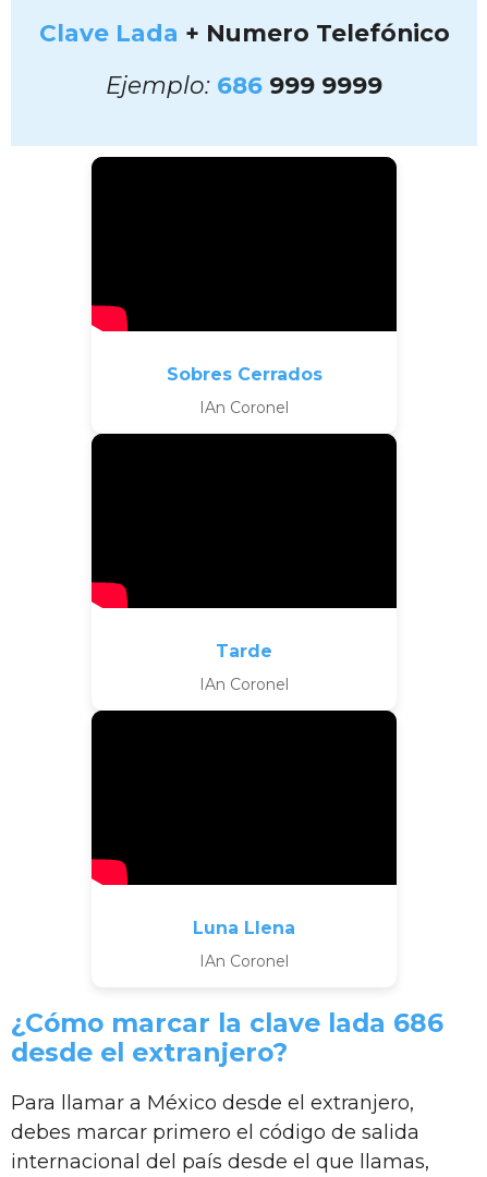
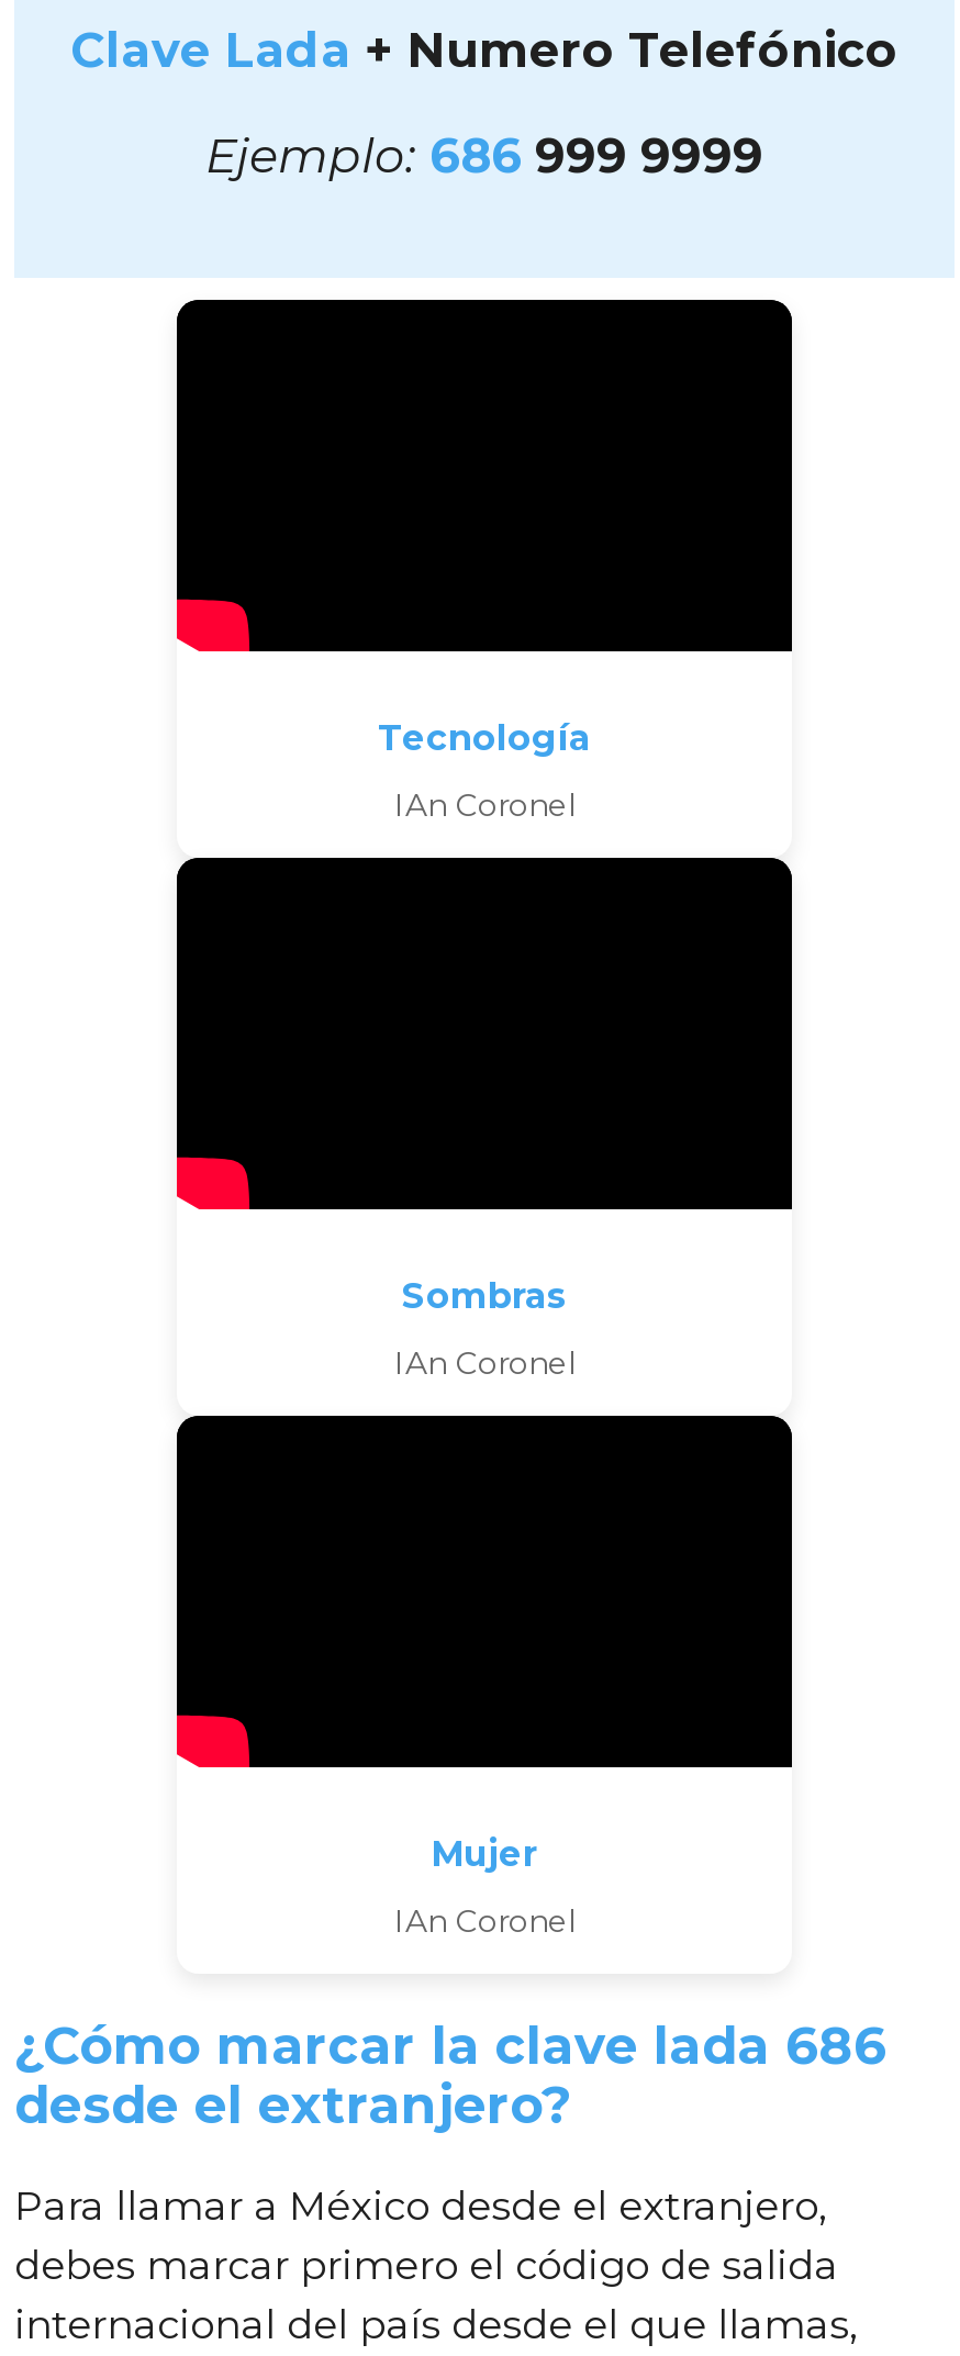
[166,364,322,385] Sobres Cerrados -> [378,717,591,759] Tecnología
[216,641,272,662] Tarde -> [402,1275,567,1317] Sombras
[193,918,295,938] Luna Llena -> [431,1833,538,1875] Mujer

